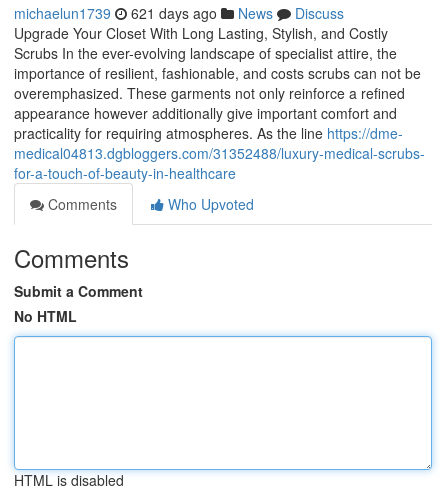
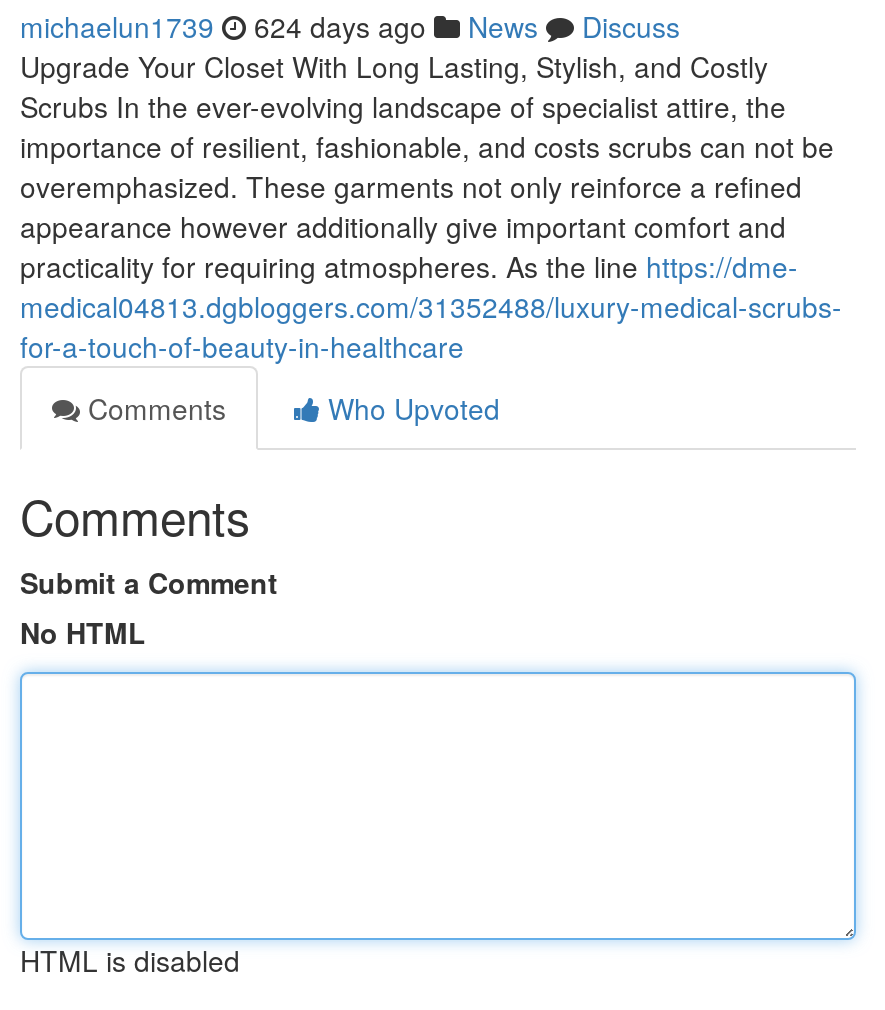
[14,3,344,23] michaelun1739 621 days ago News Discuss -> [20,6,680,46] michaelun1739 624 days ago News Discuss

